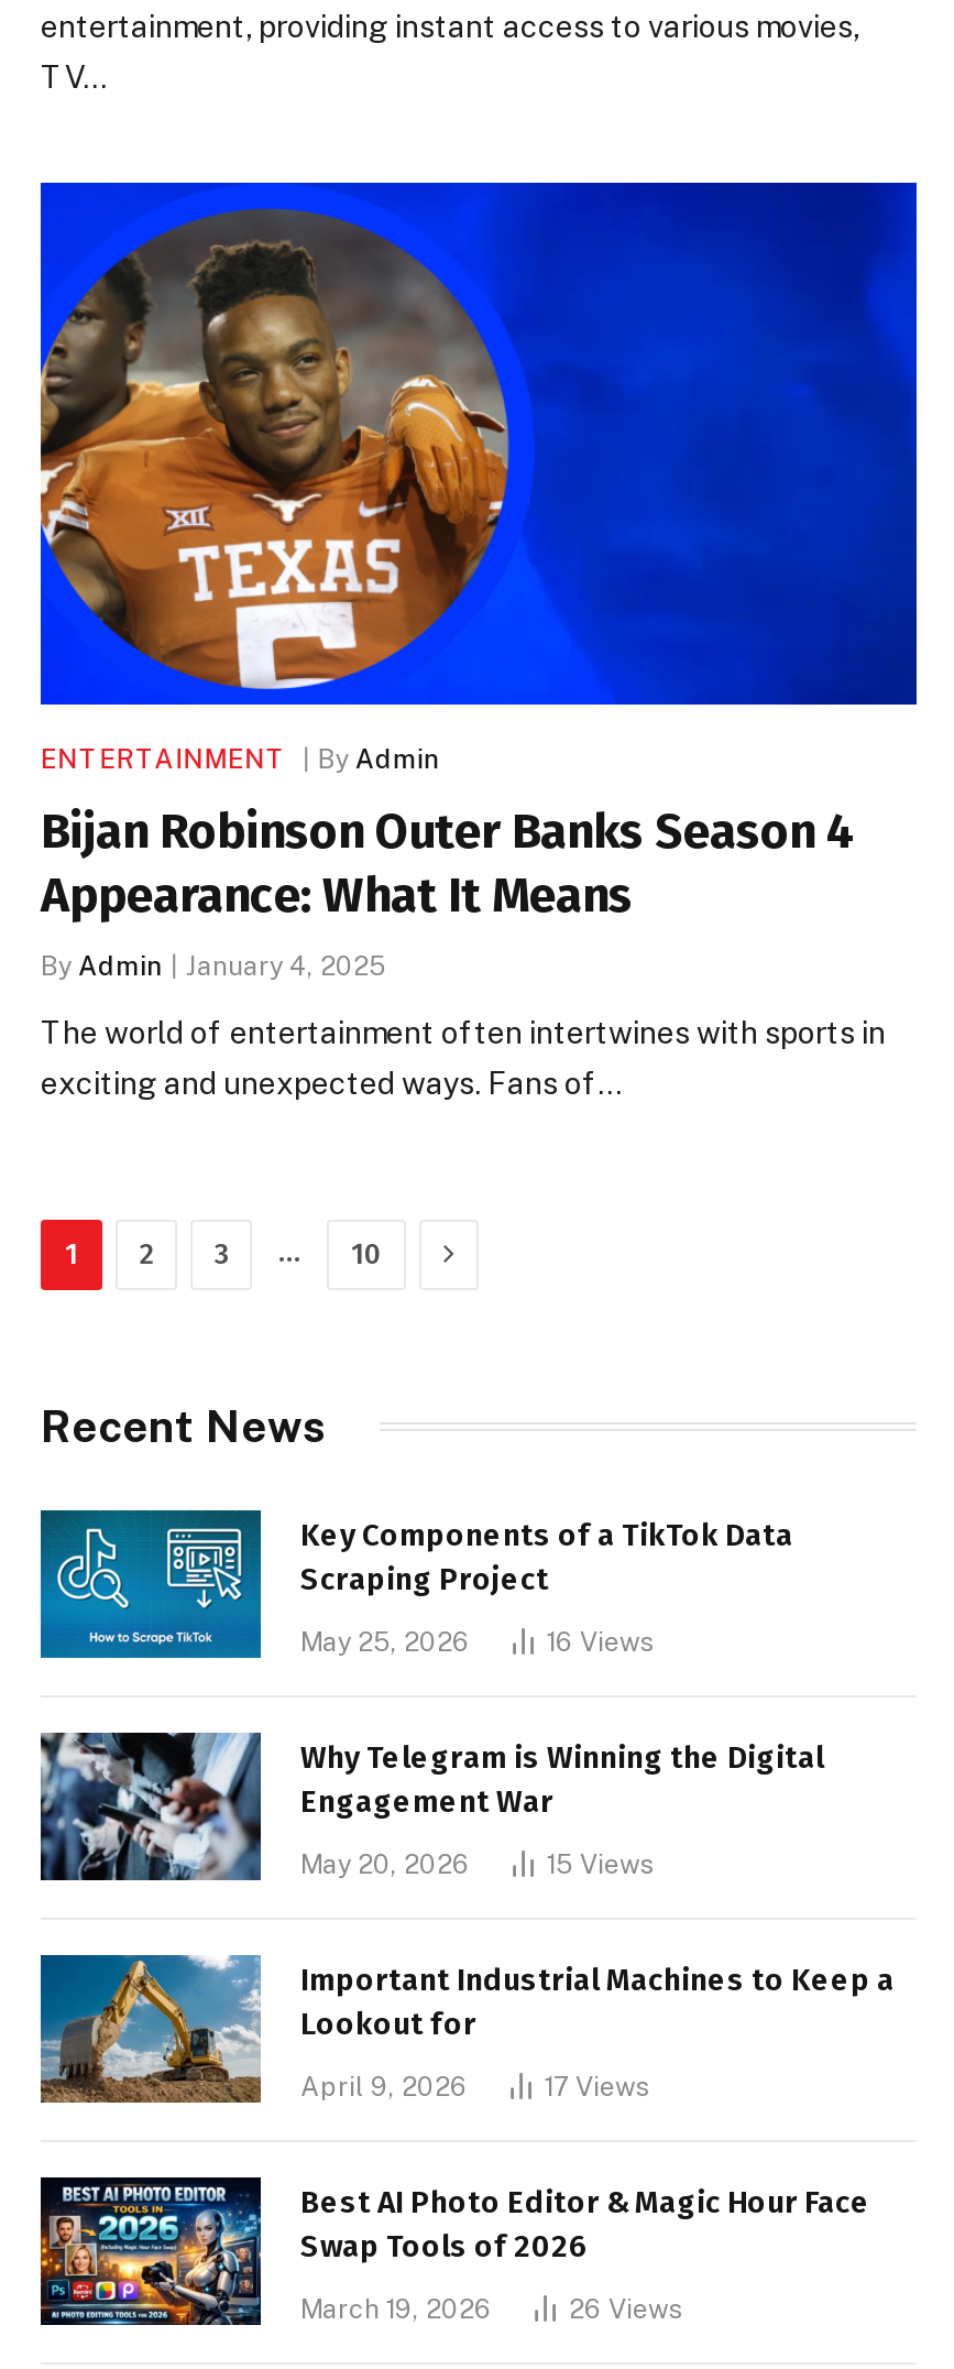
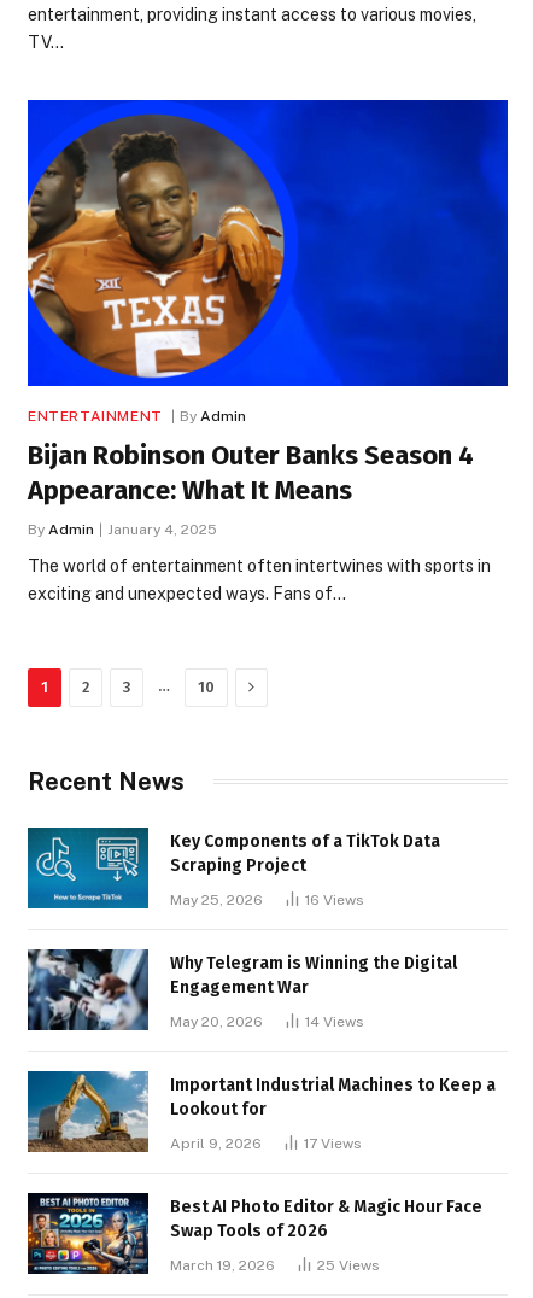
[547,1849,655,1880] 15 Views -> [305,1013,364,1030] 14 Views
[569,2294,683,2325] 26 Views -> [317,1257,380,1274] 25 Views

